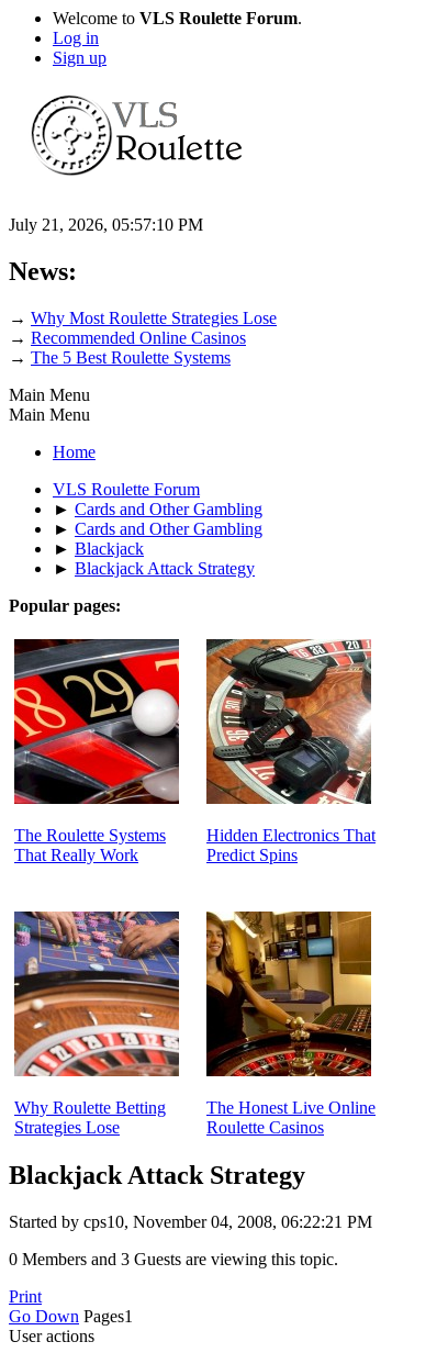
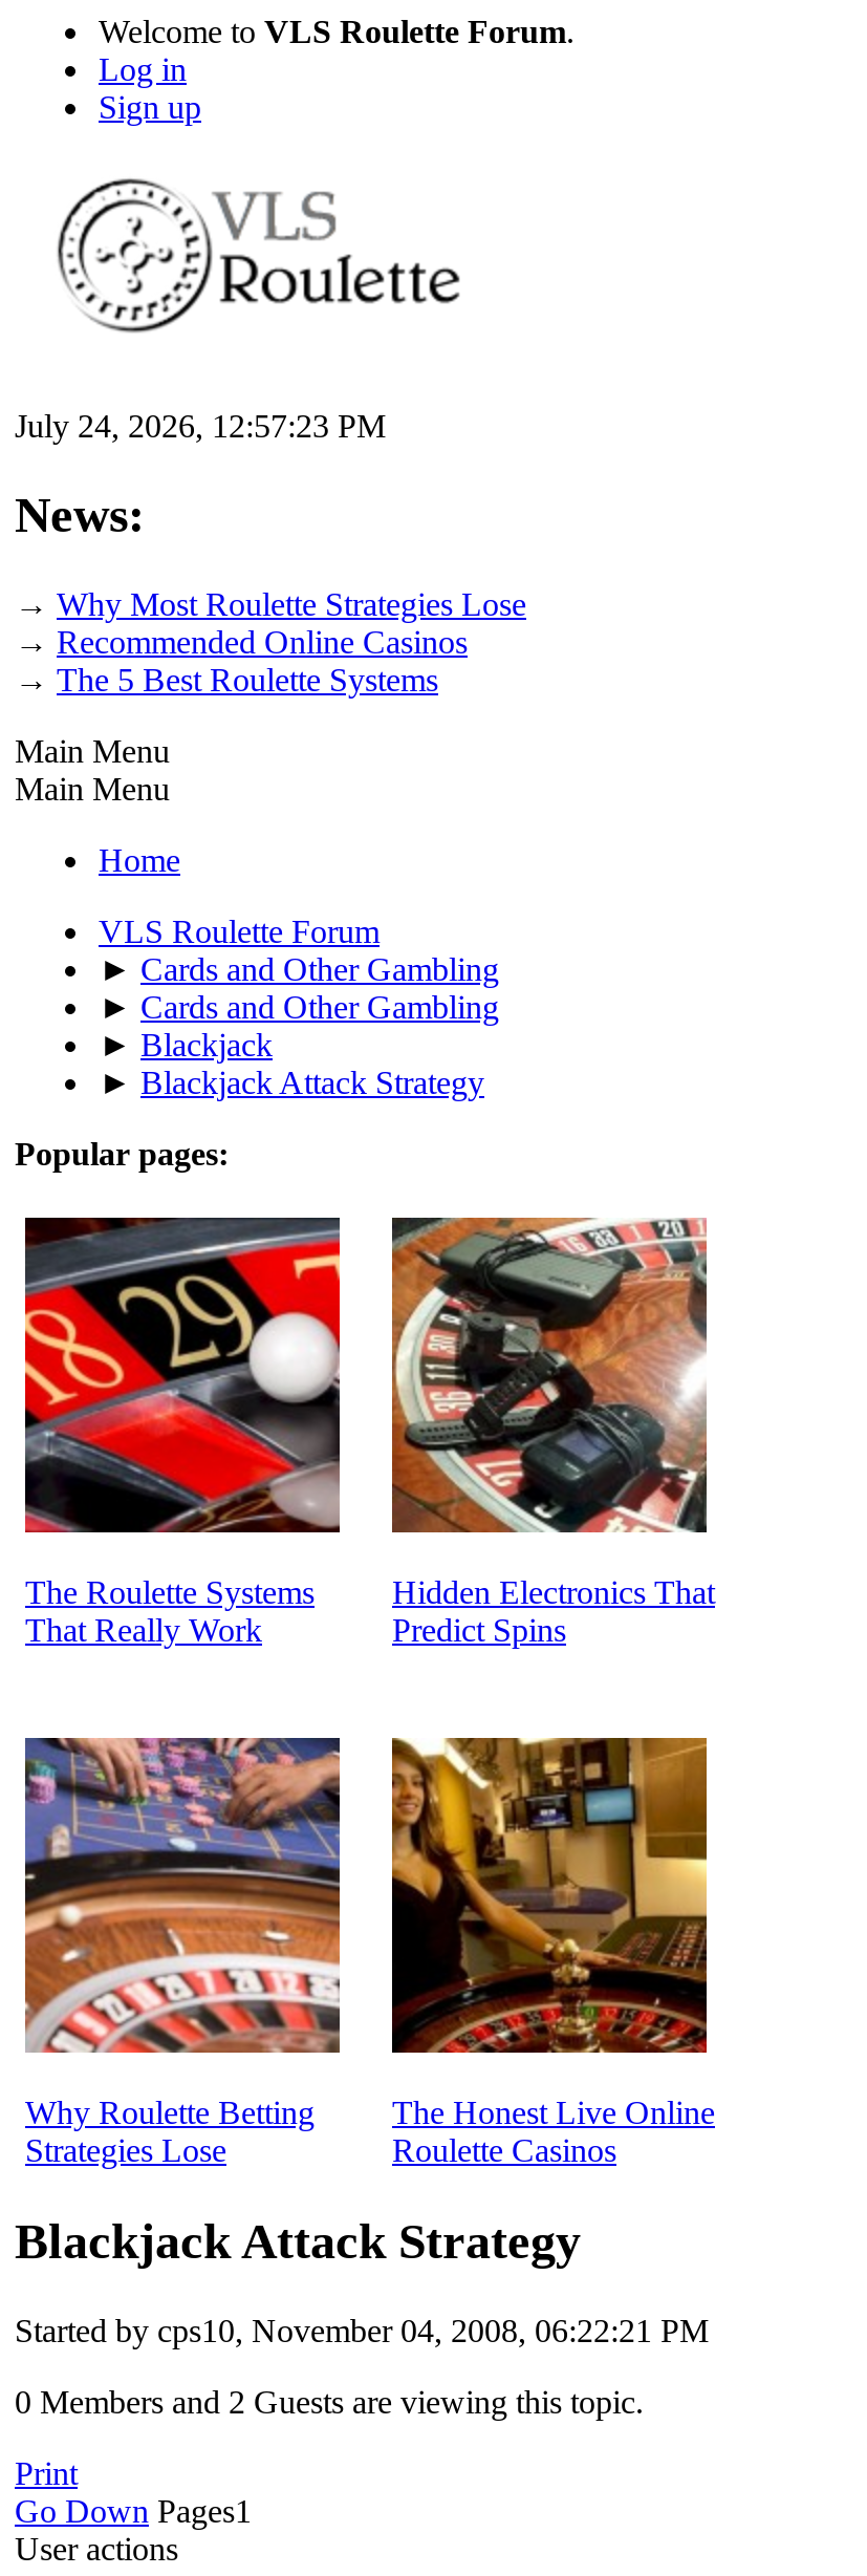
[9,215,203,234] July 21, 2026, 05:57:10 PM -> [15,408,386,443] July 24, 2026, 12:57:23 PM
[9,1249,338,1268] 0 Members and 3 Guests are viewing this topic. -> [15,2383,644,2419] 0 Members and 2 Guests are viewing this topic.

